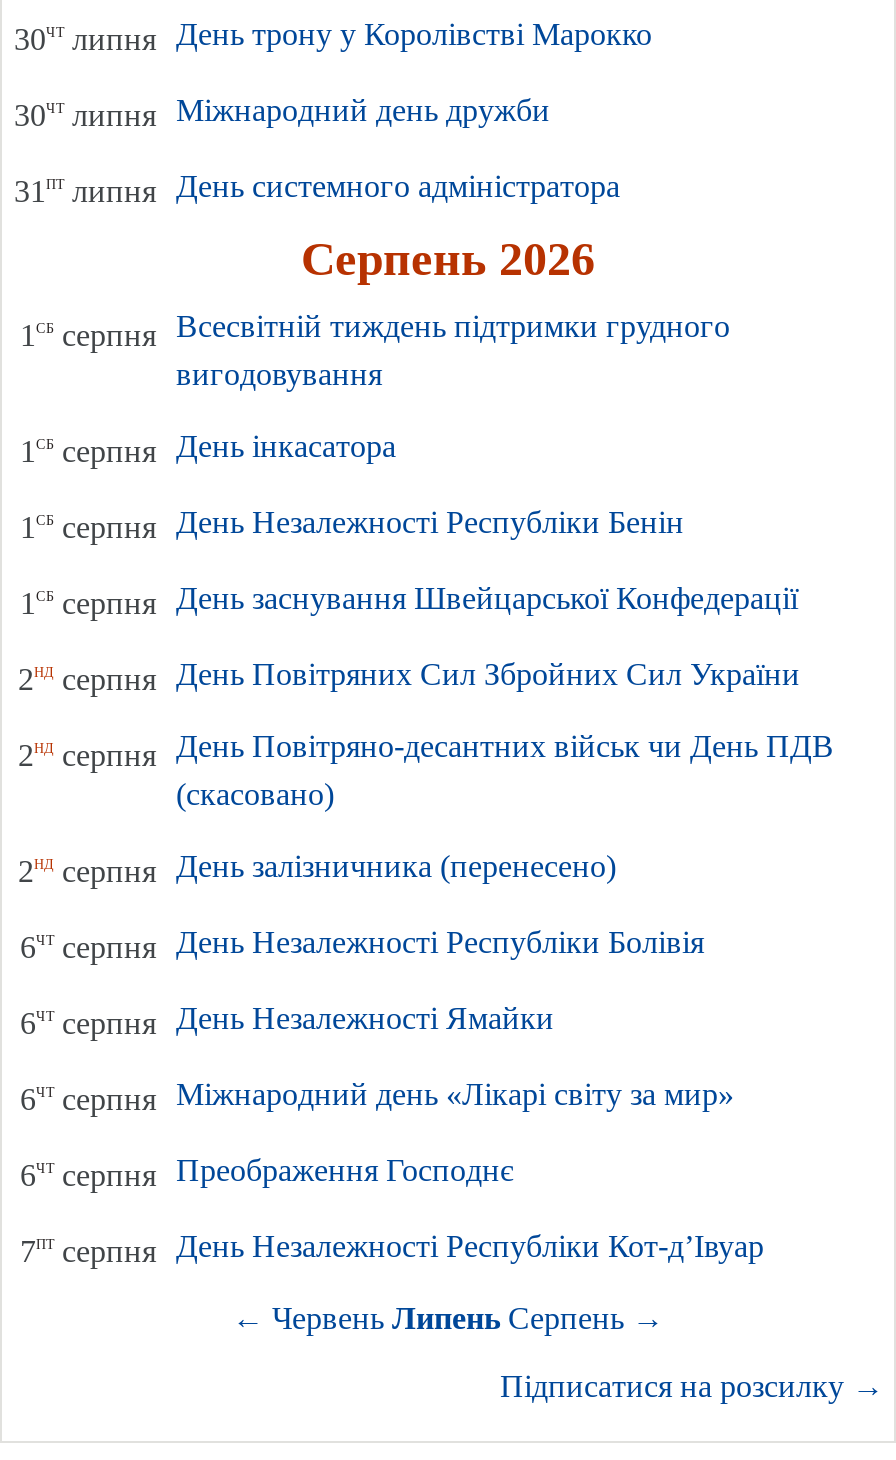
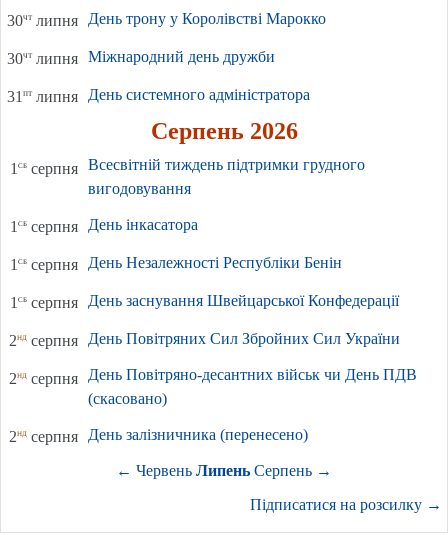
[20,925,764,1268] 6чт серпня День Незалежності Республіки Болівія | 6чт серпня День Незалежності Ямайки | 6чт серпня Міжнародний день «Лікарі світу за мир» | 6чт серпня Преображення Господнє | 7пт серпня День Незалежності Республіки Кот-д’Івуар -> none

